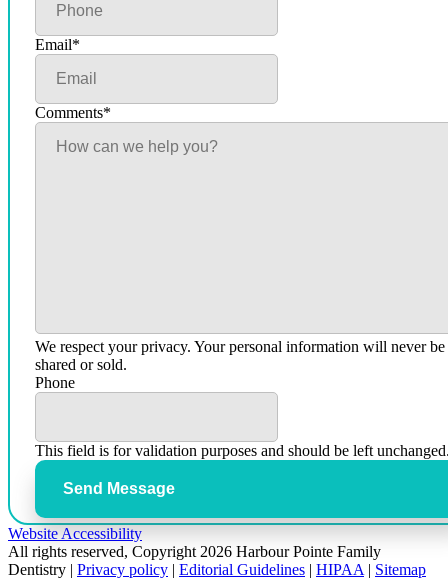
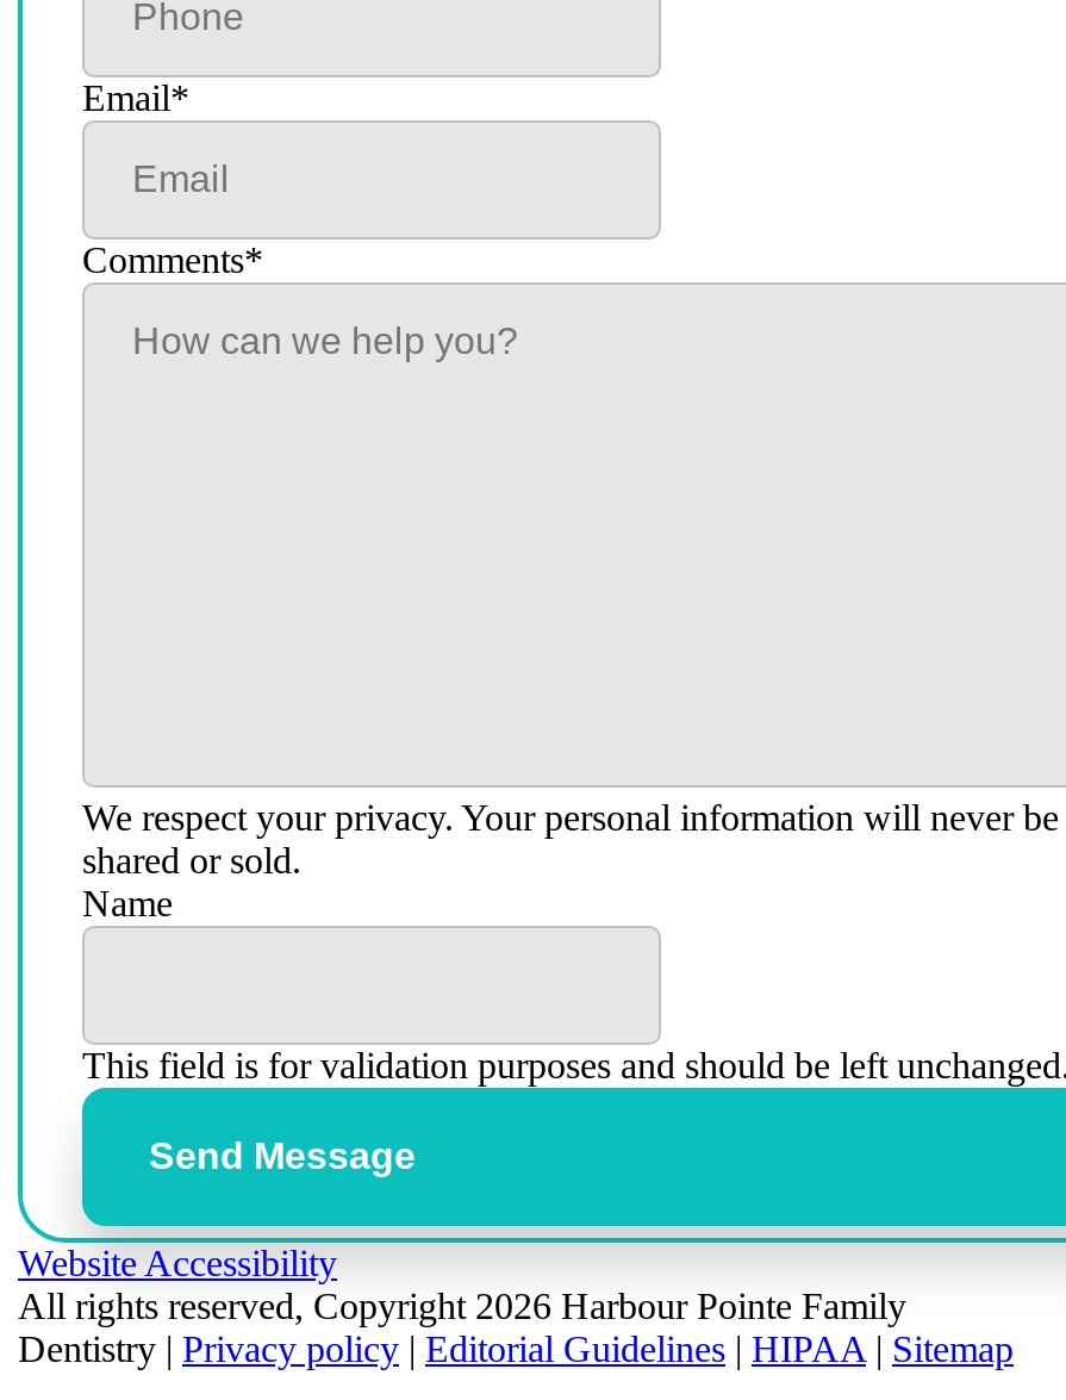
[35,374,75,391] Phone -> [82,882,173,922] Name

